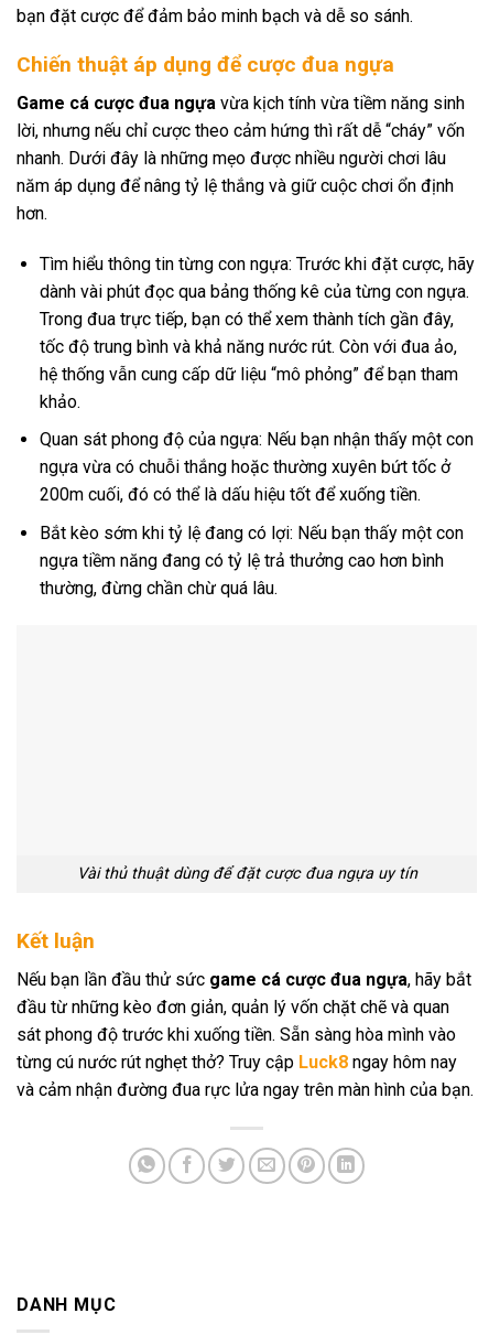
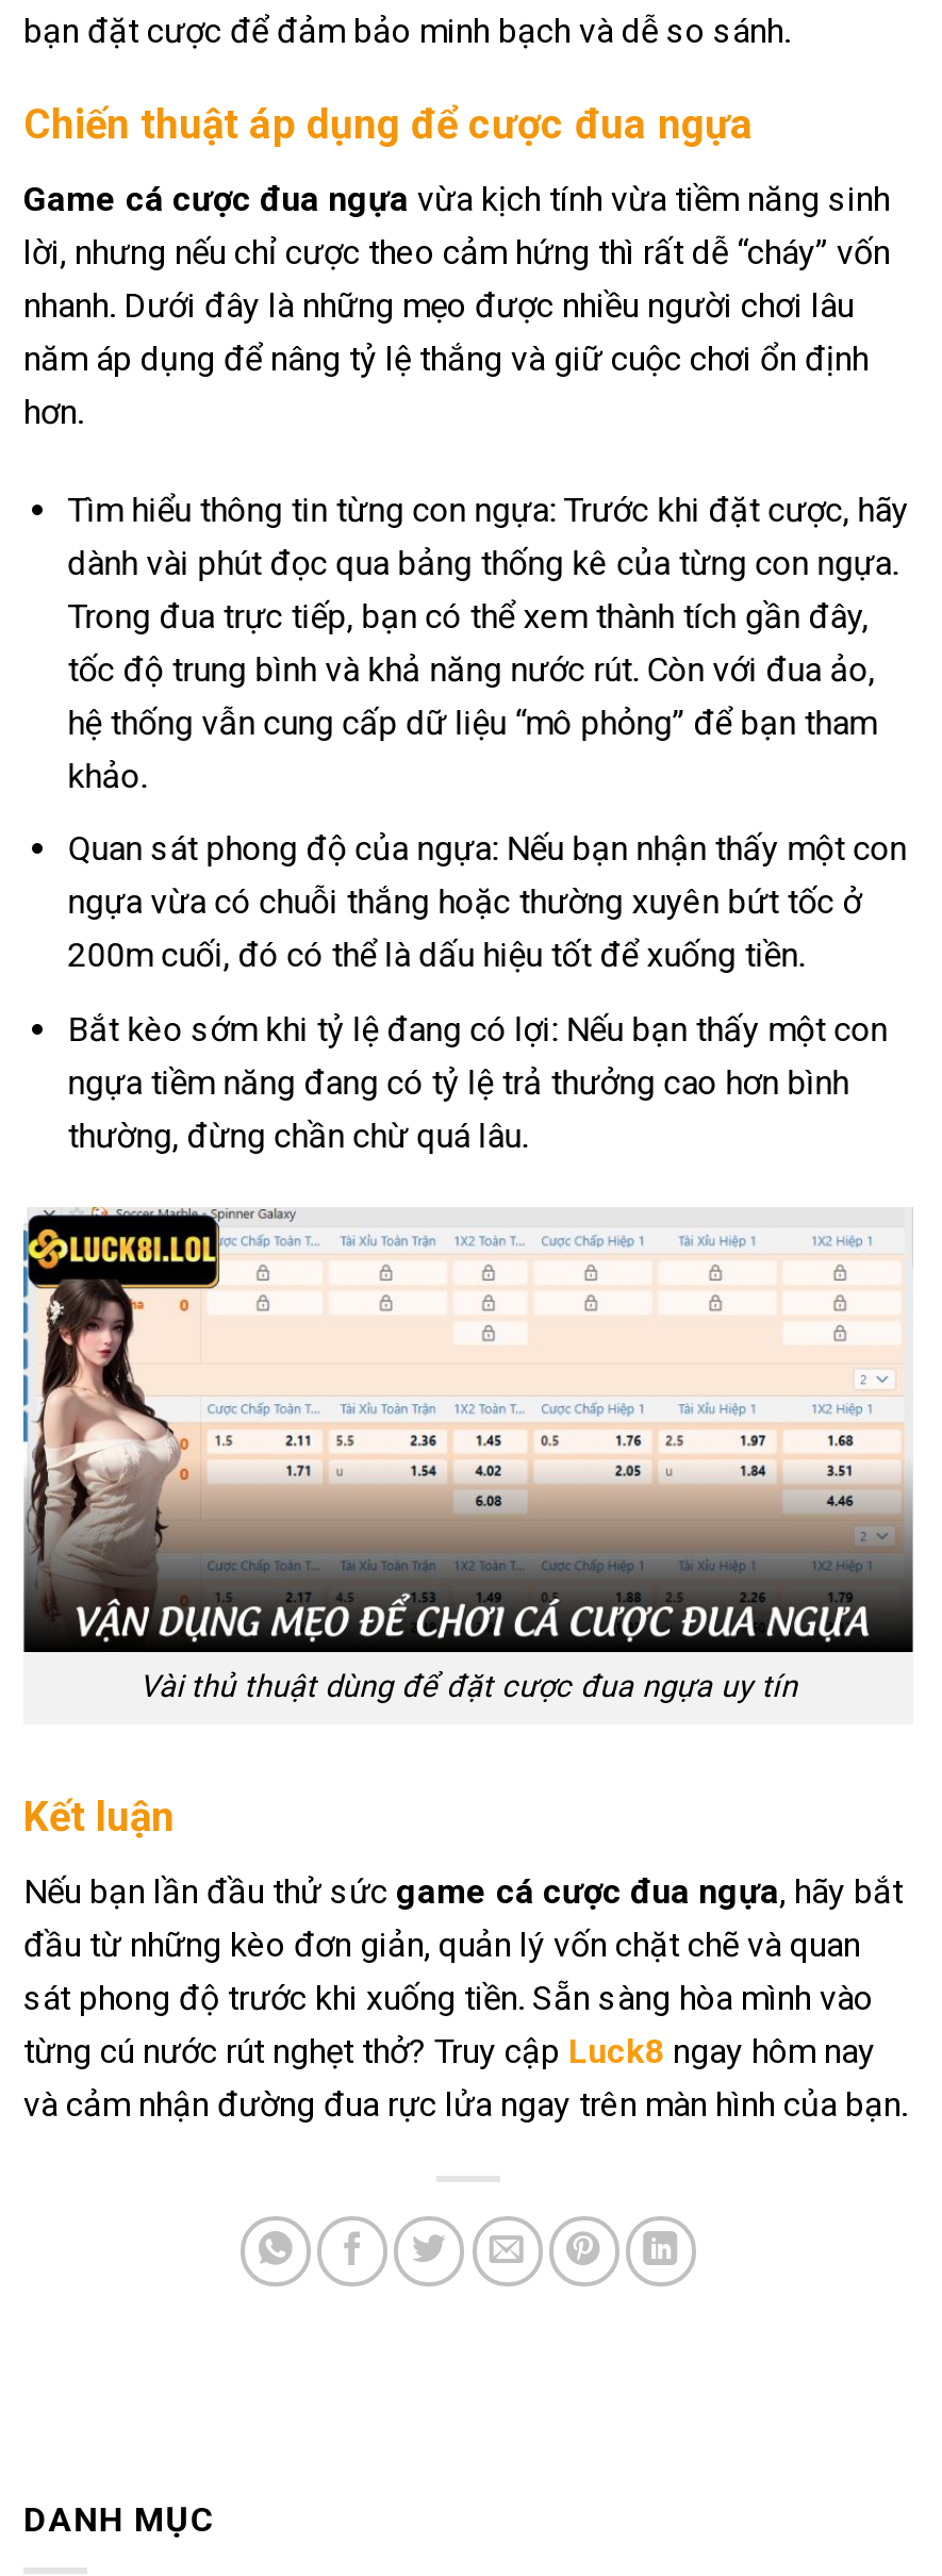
none -> [21,1205,915,1654] [image]

